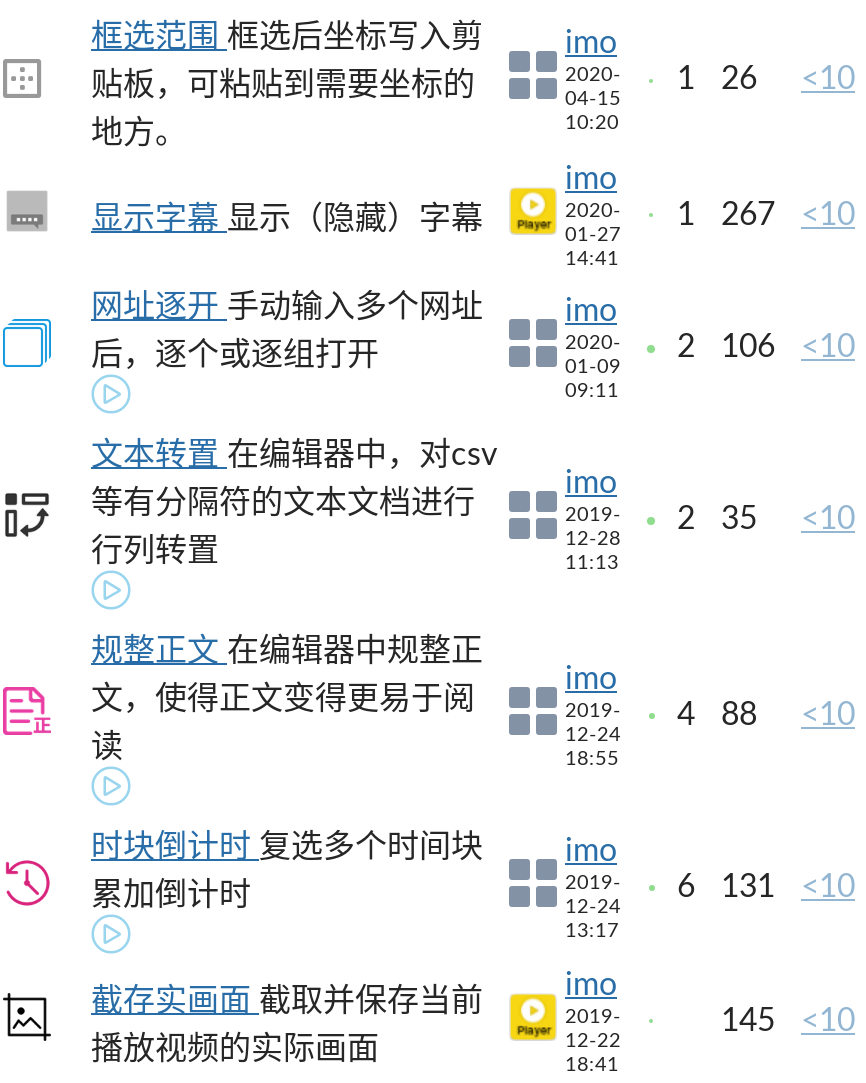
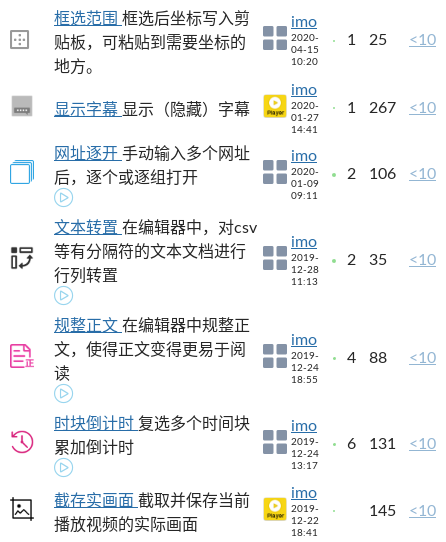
[677,63,855,95] 1 26 <10 -> [347,32,436,48] 1 25 <10

